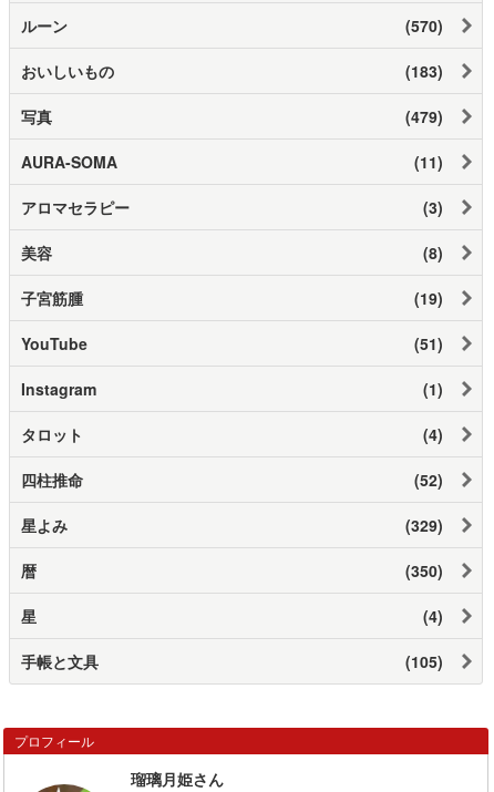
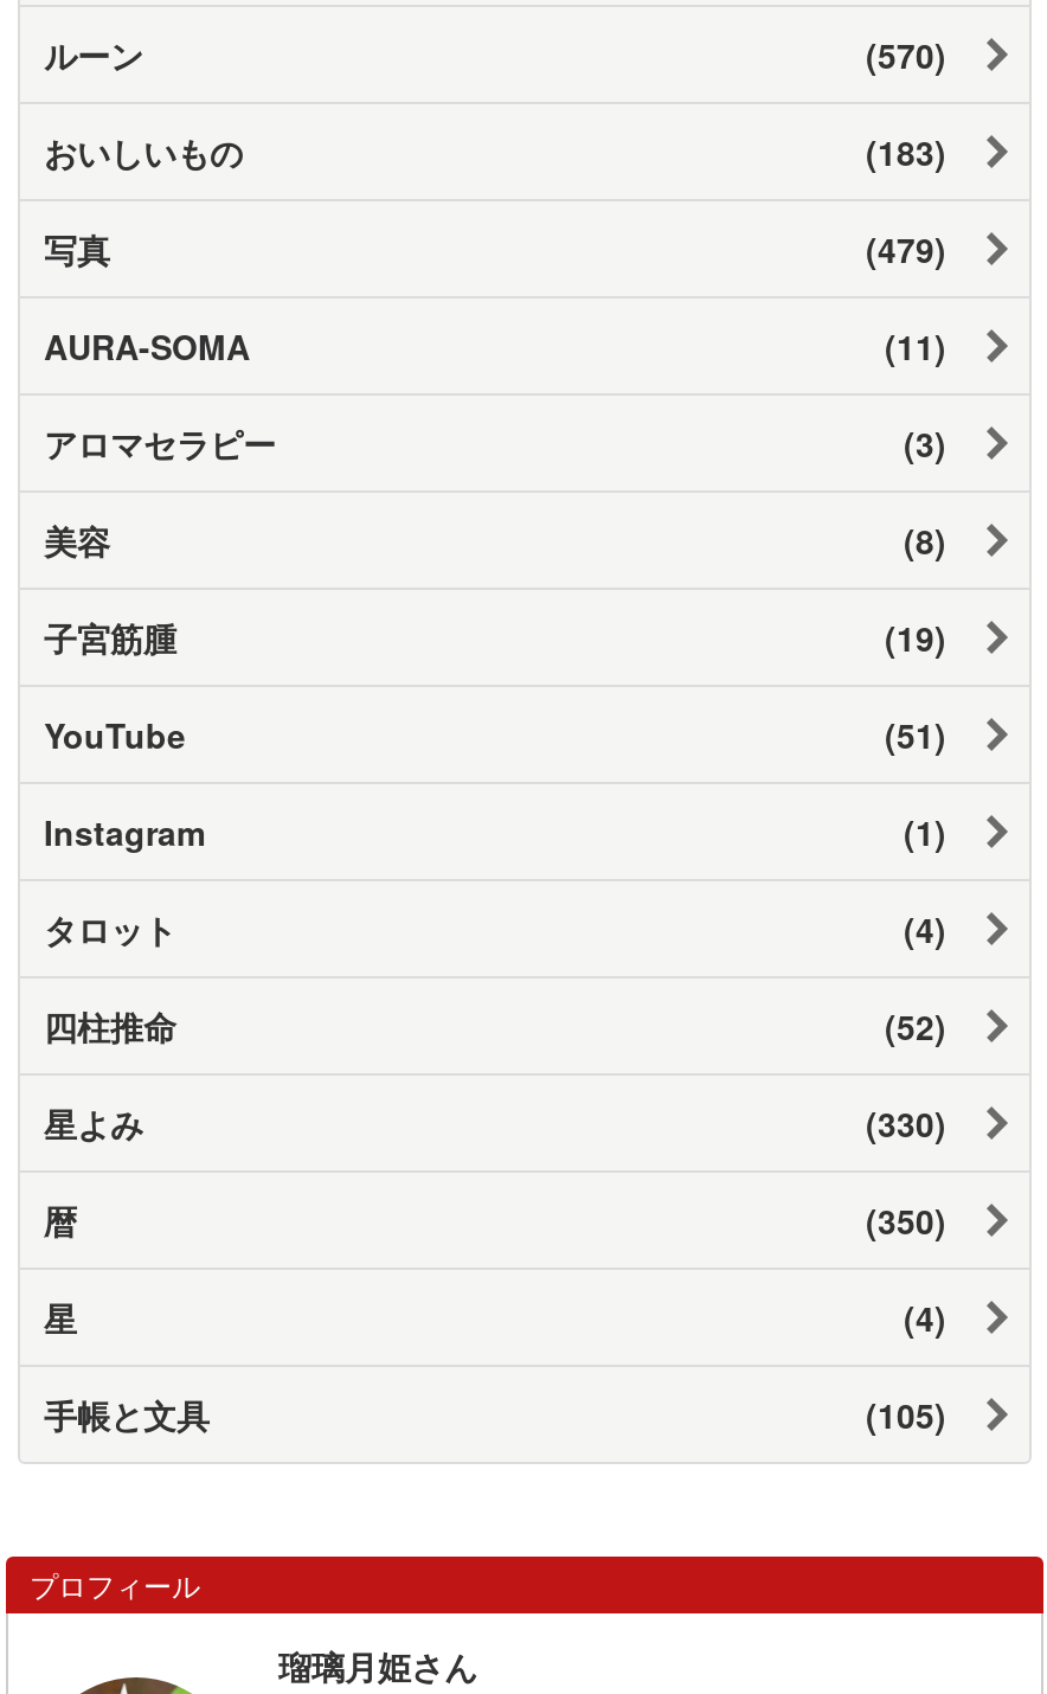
[405,514,443,536] (329) -> [866,1099,946,1146] (330)

